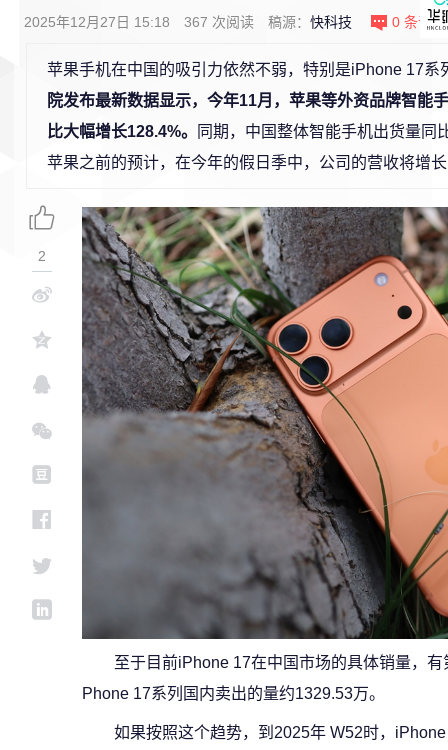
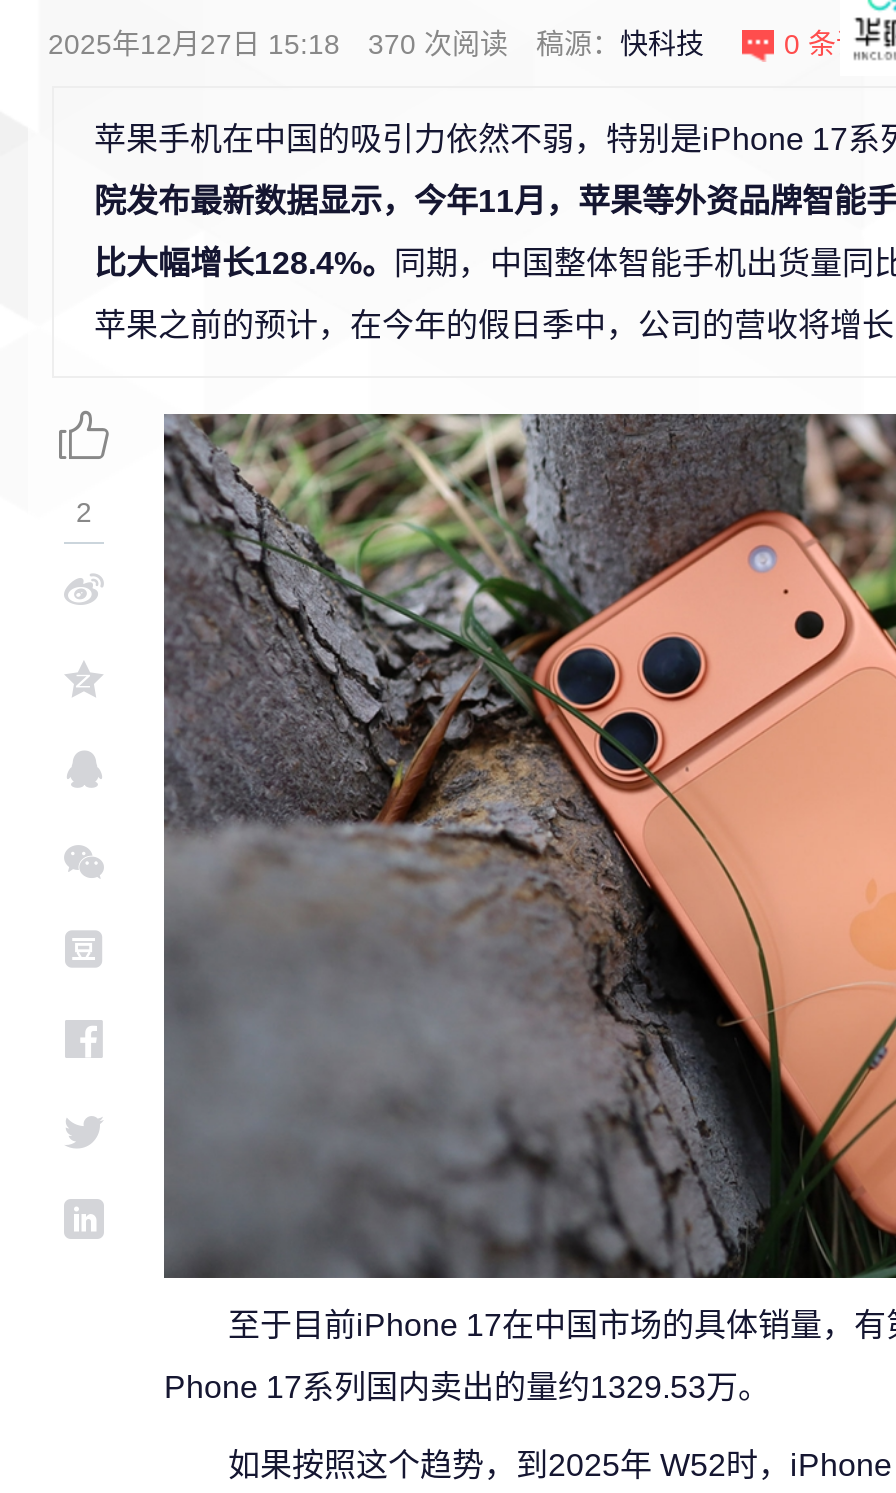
[24,14,352,30] 2025年12月27日 15:18 367次阅读 稿源：快科技 -> [48,28,704,60] 2025年12月27日 15:18 370次阅读 稿源：快科技

